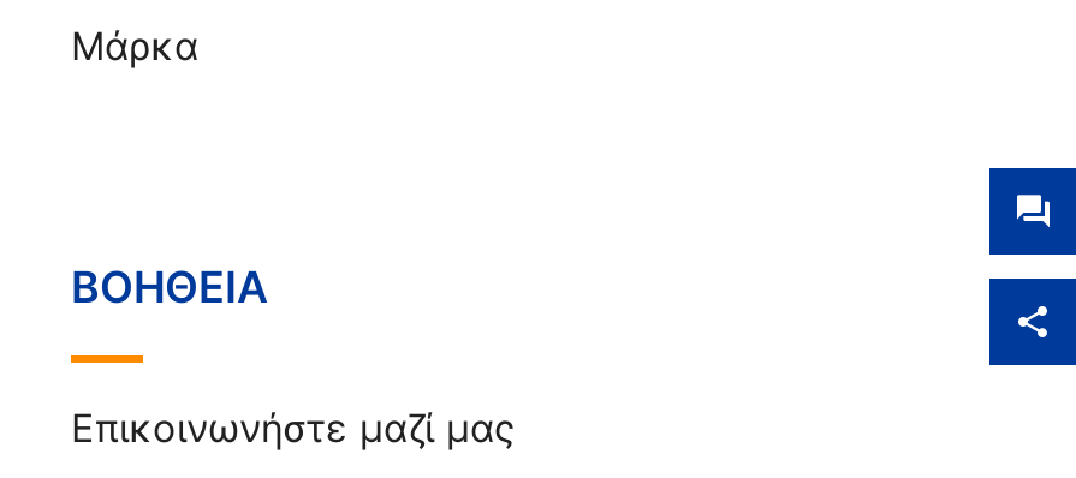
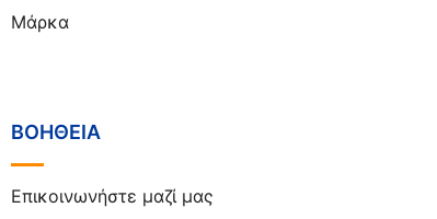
[987,166,1069,257] [image] -> none
[987,276,1069,368] [image] -> none

